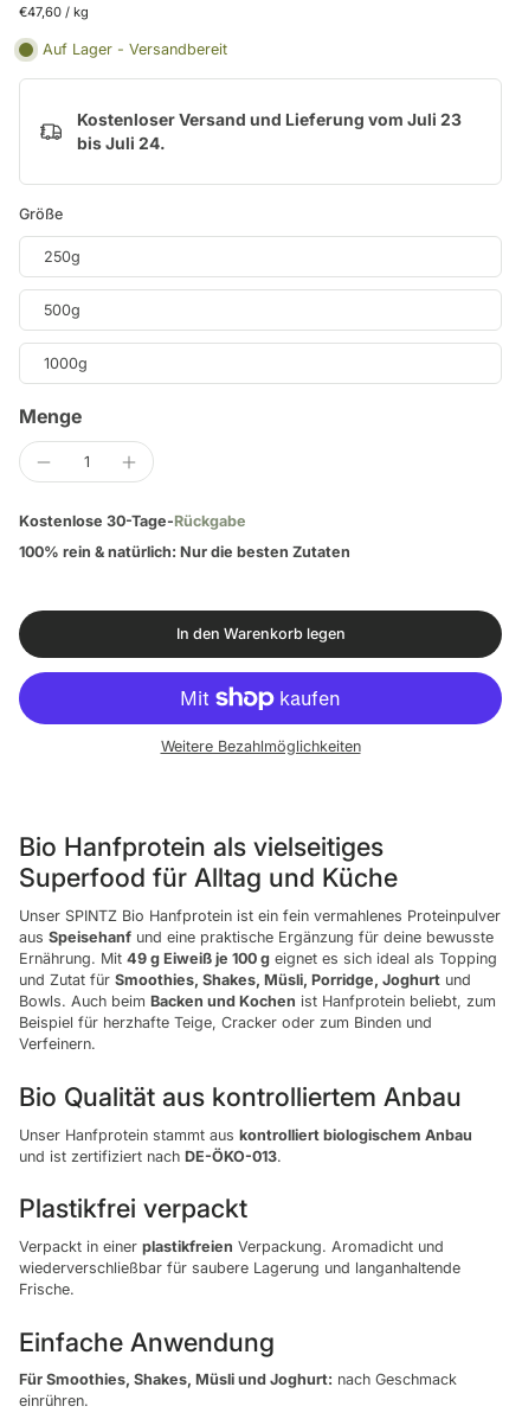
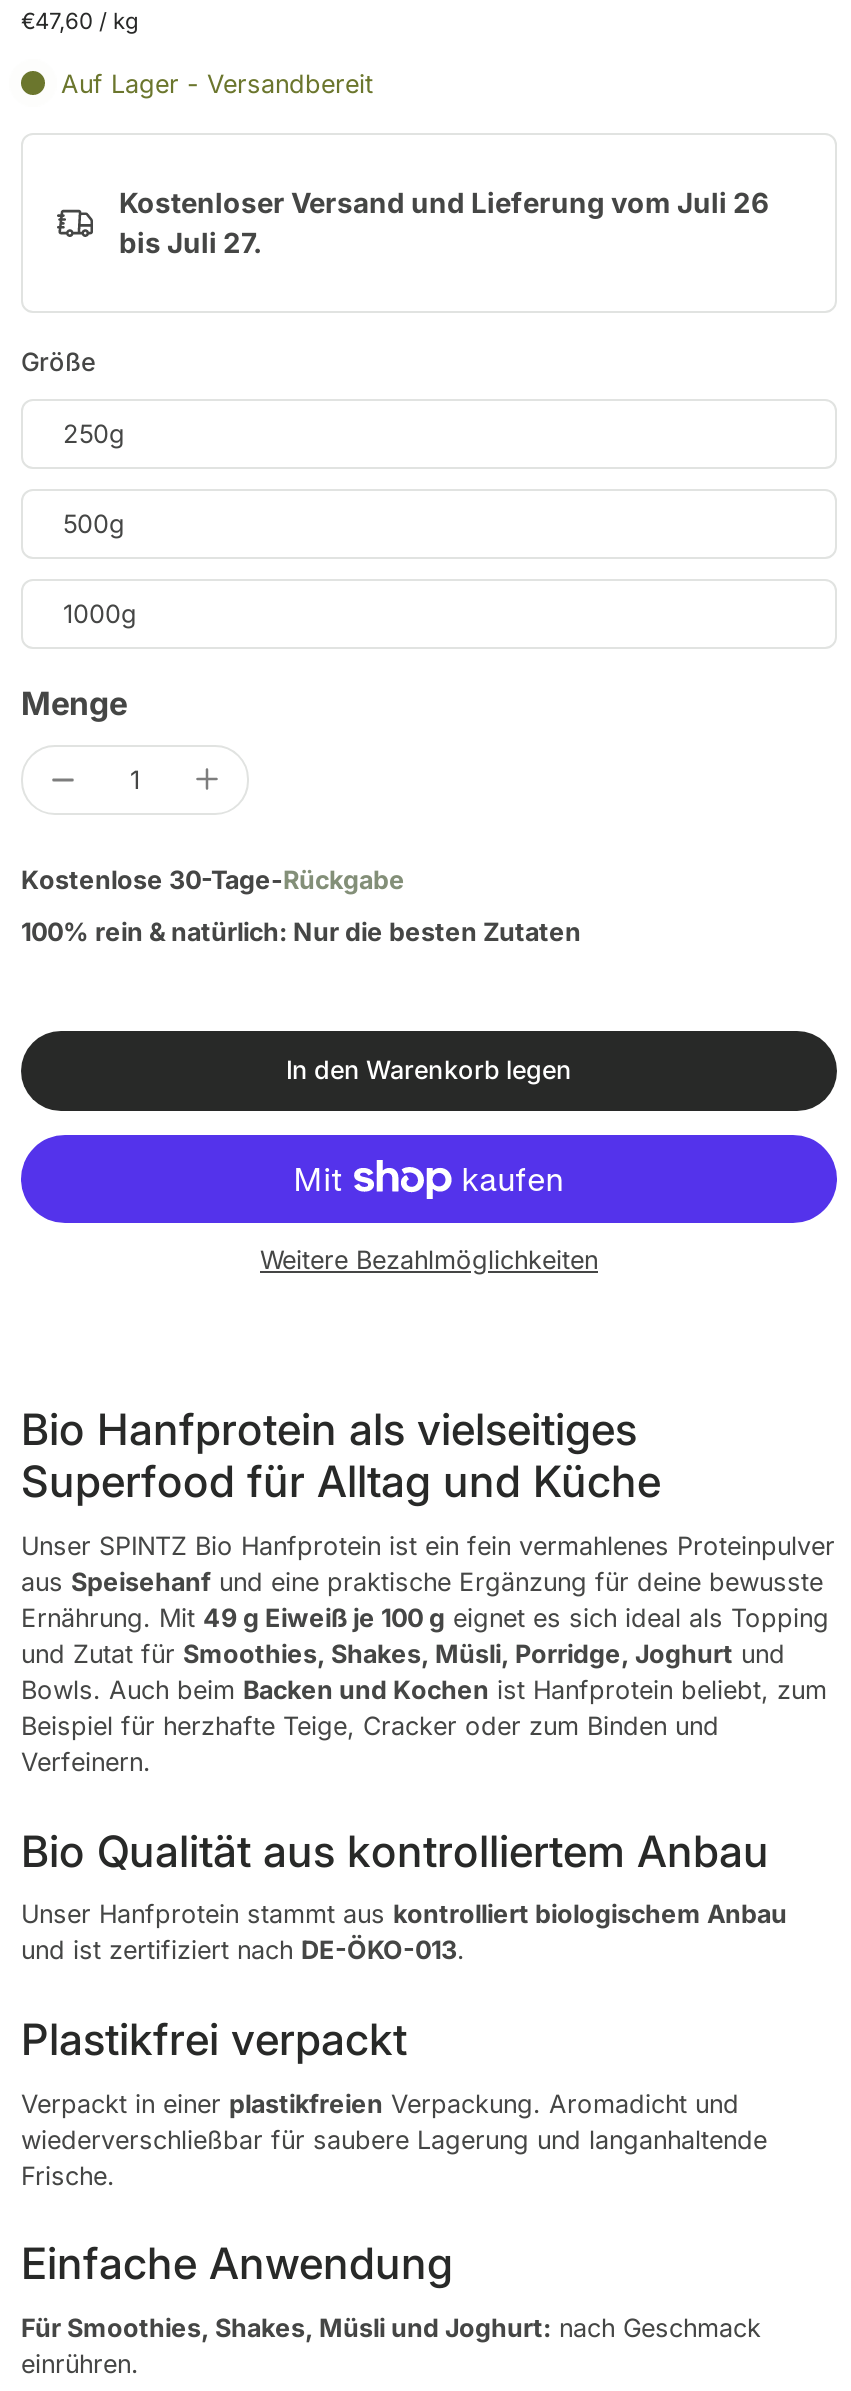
[77,110,462,129] Kostenloser Versand und Lieferung vom Juli 23 -> [119,186,769,218] Kostenloser Versand und Lieferung vom Juli 26
[77,134,166,153] bis Juli 24. -> [119,226,263,258] bis Juli 27.

